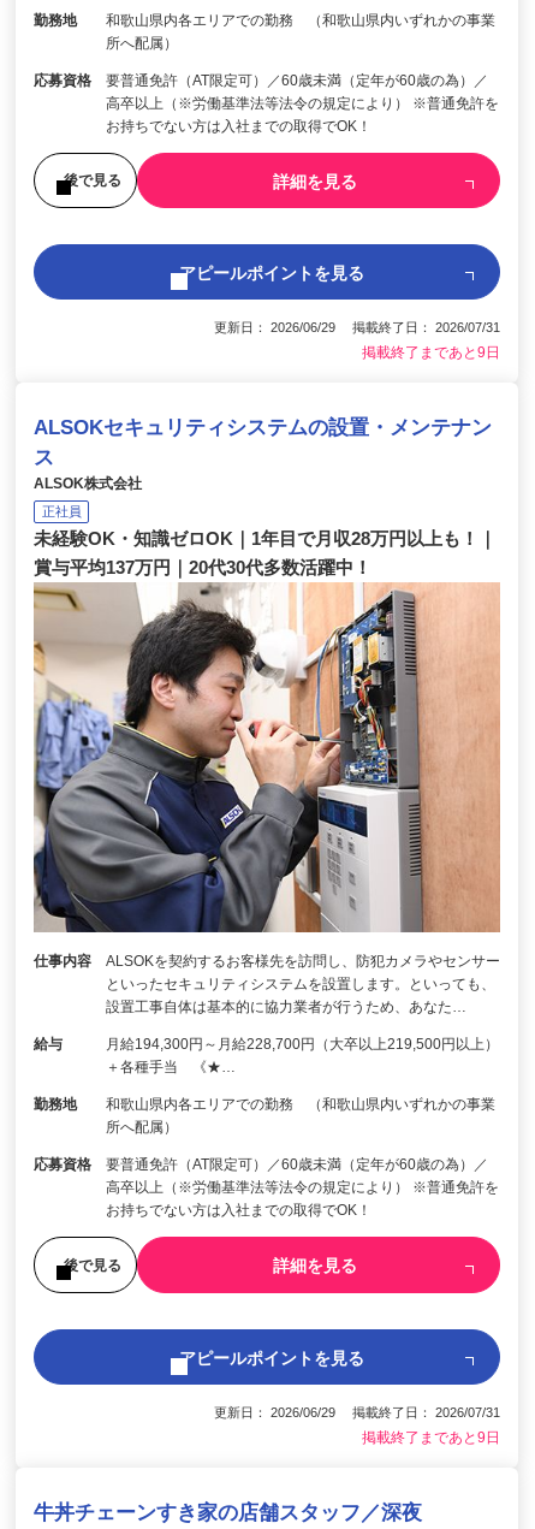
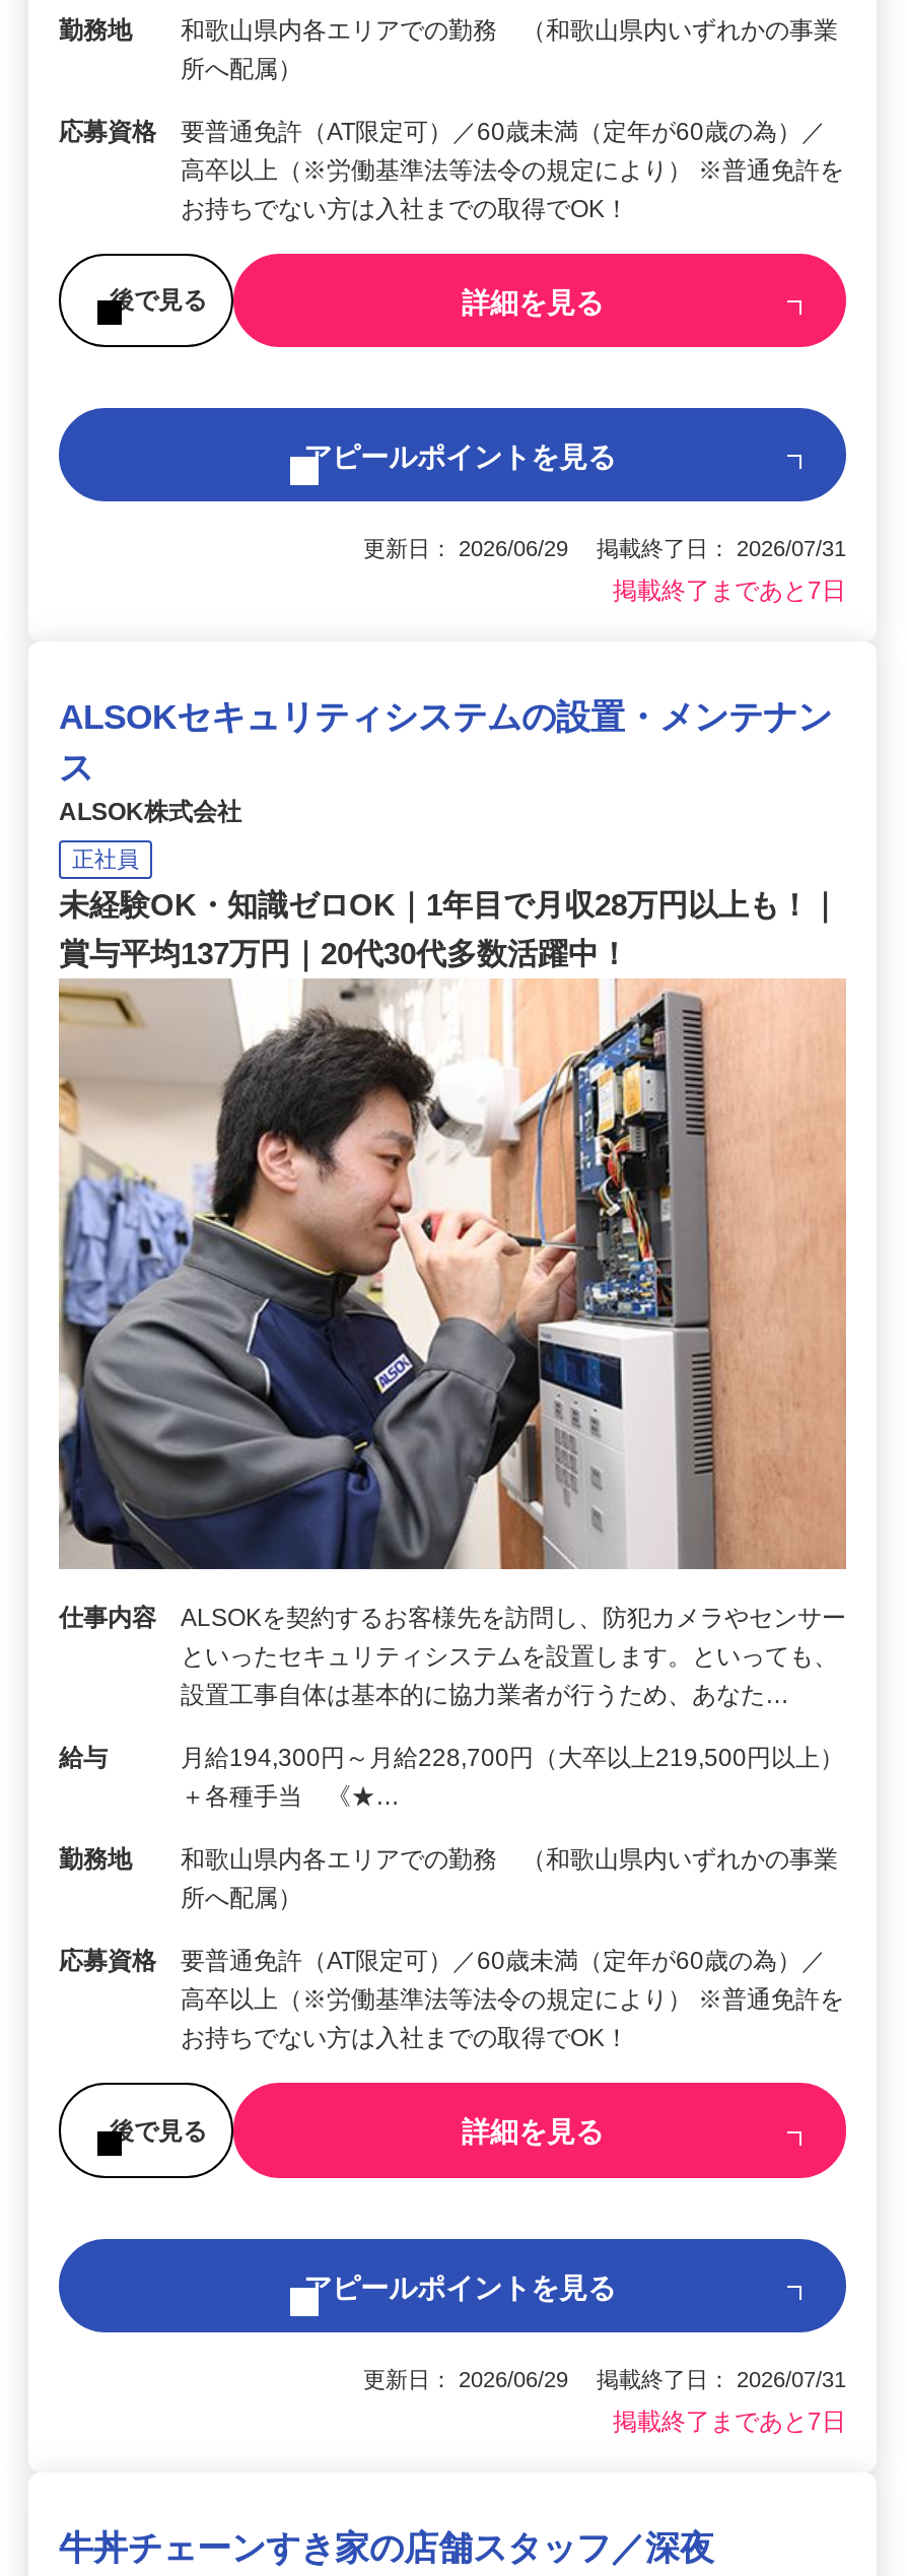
[362,345,500,361] 掲載終了まであと9日 -> [613,577,846,606] 掲載終了まであと7日
[362,1429,500,1446] 掲載終了まであと9日 -> [613,2408,846,2436] 掲載終了まであと7日

